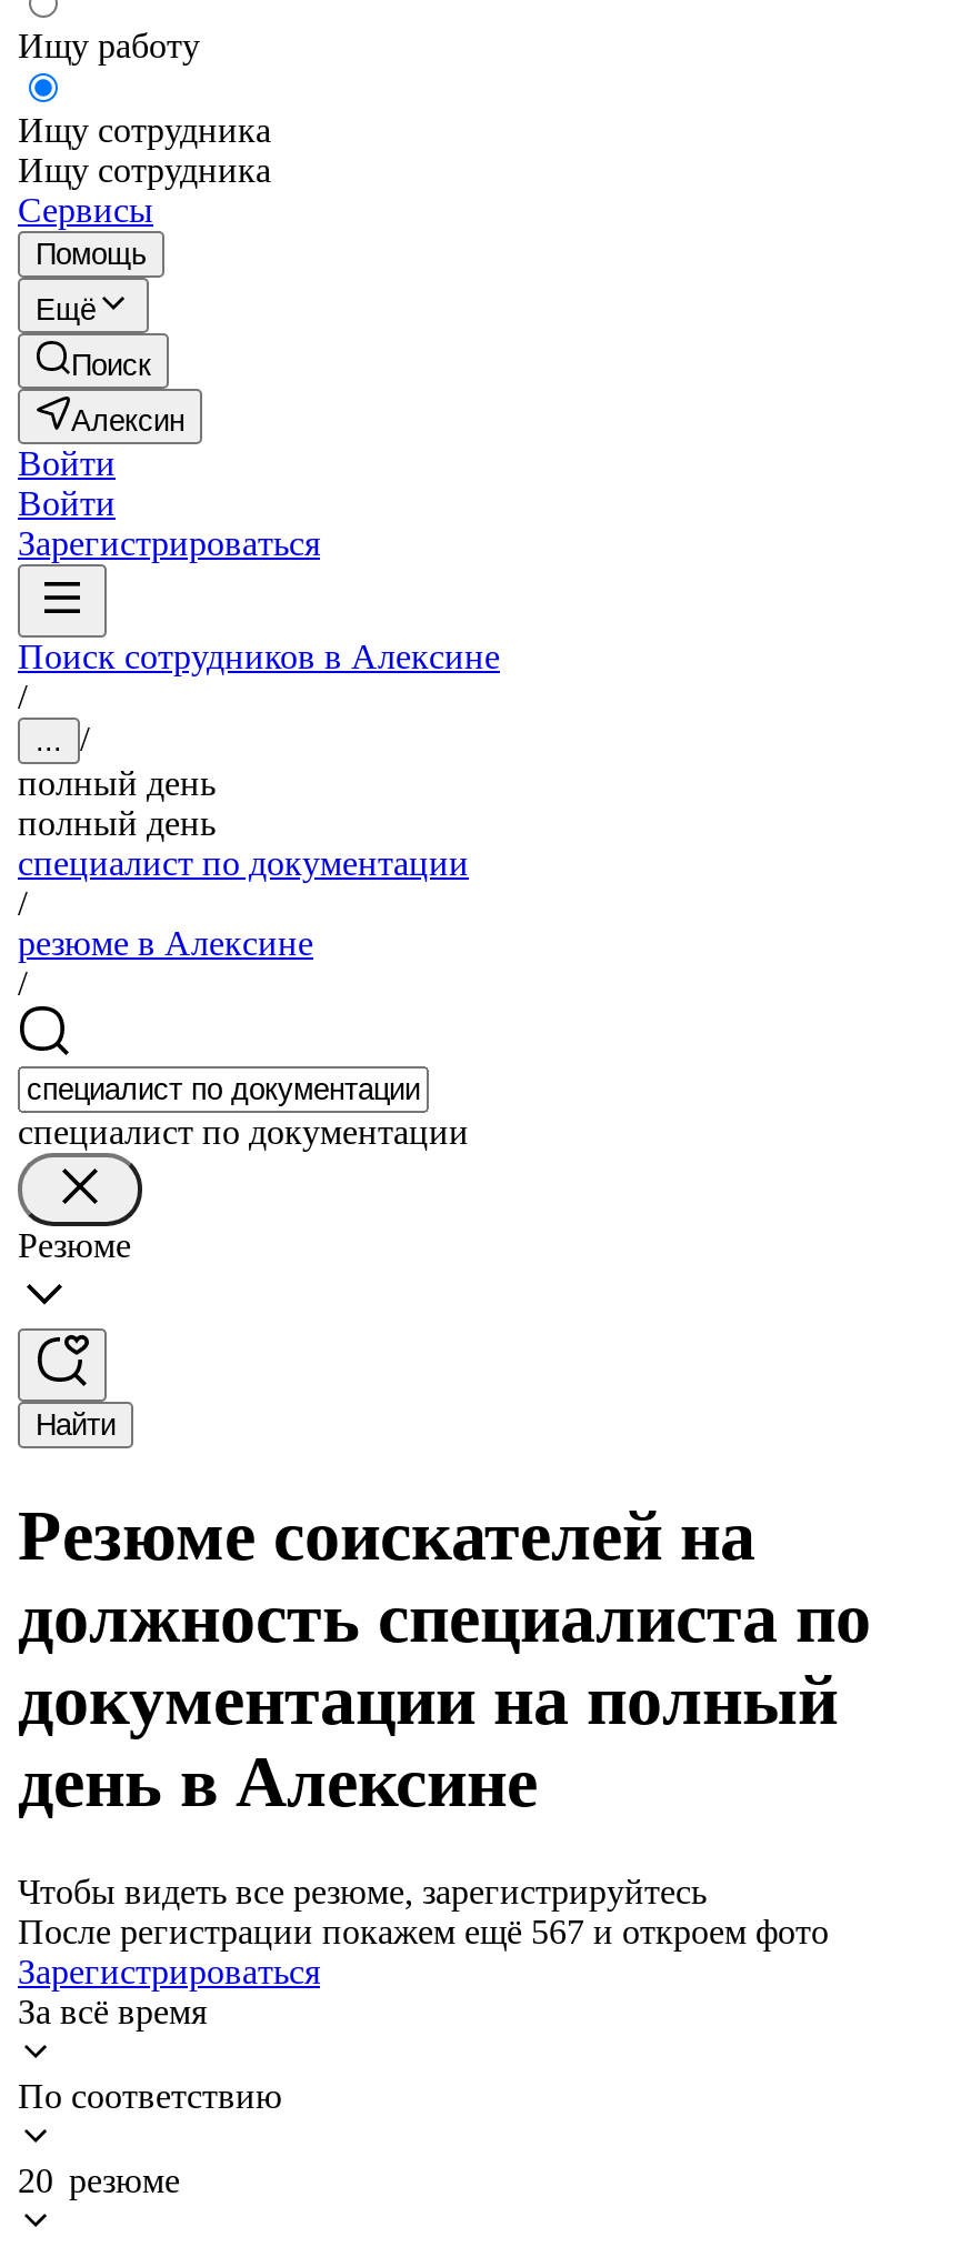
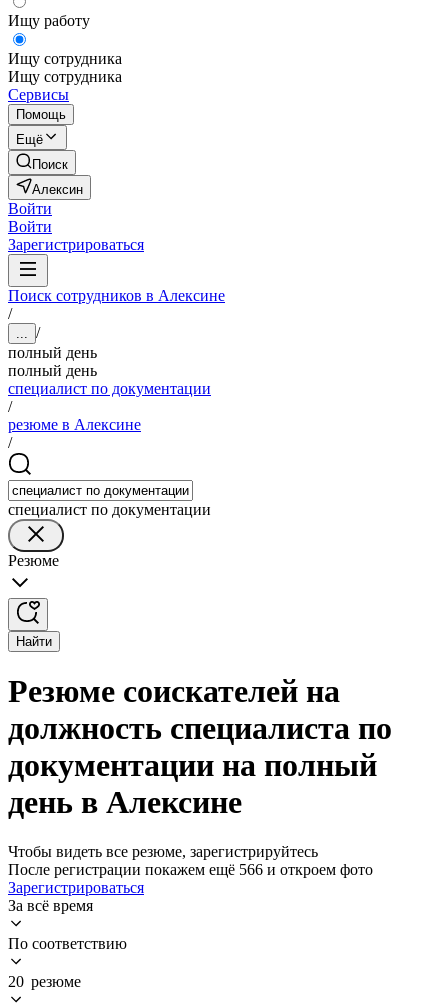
[18,1912,829,1950] После регистрации покажем ещё 567 и откроем фото -> [8,861,373,878] После регистрации покажем ещё 566 и откроем фото

